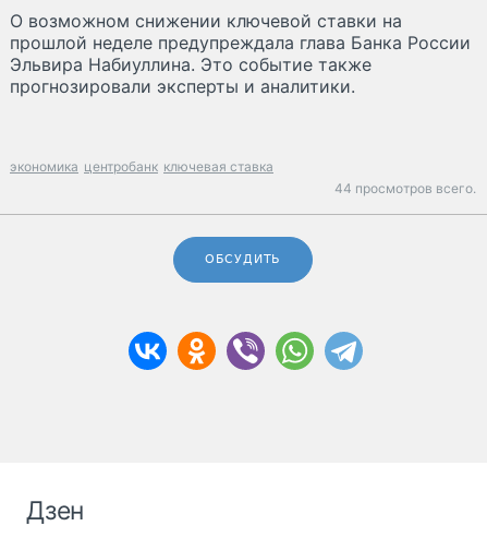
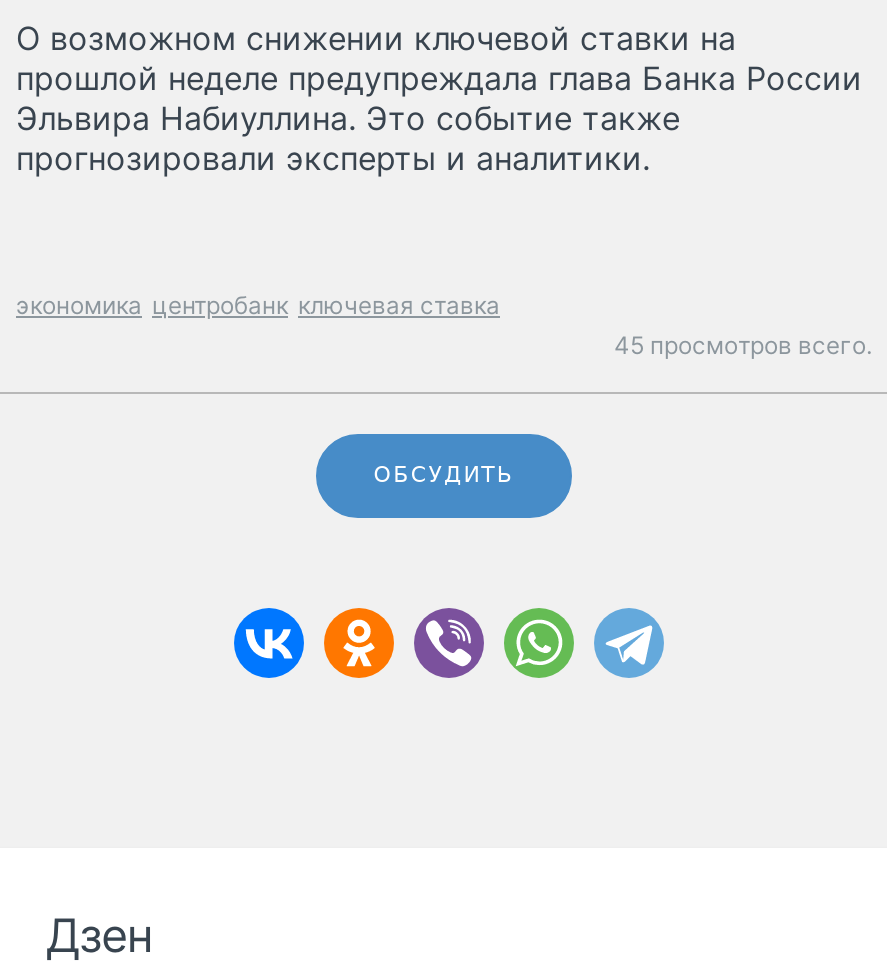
[334,180,476,197] 44 просмотров всего. -> [614,330,872,360] 45 просмотров всего.

